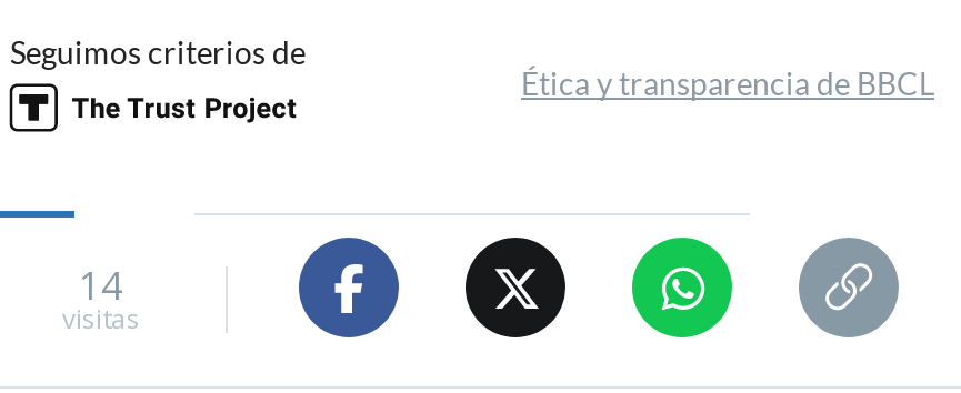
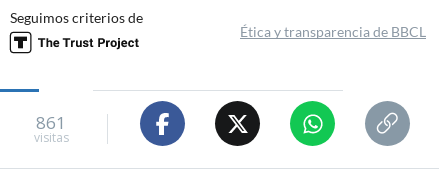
[79,260,123,311] 14 -> [36,111,66,134] 861

